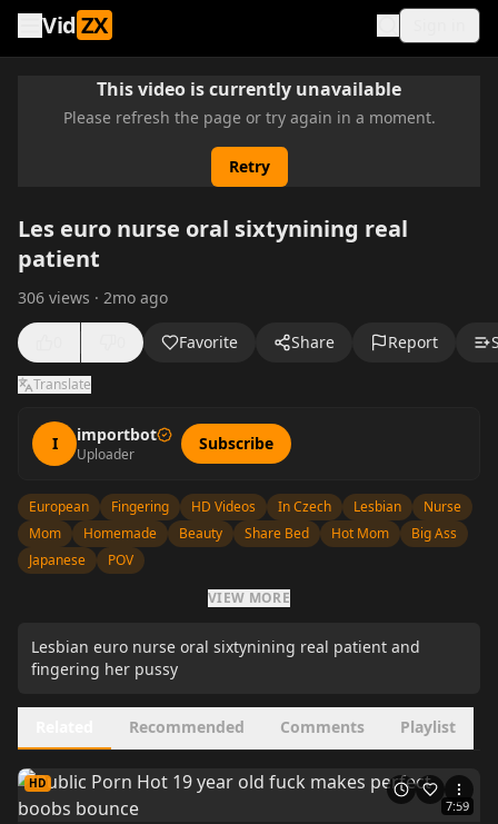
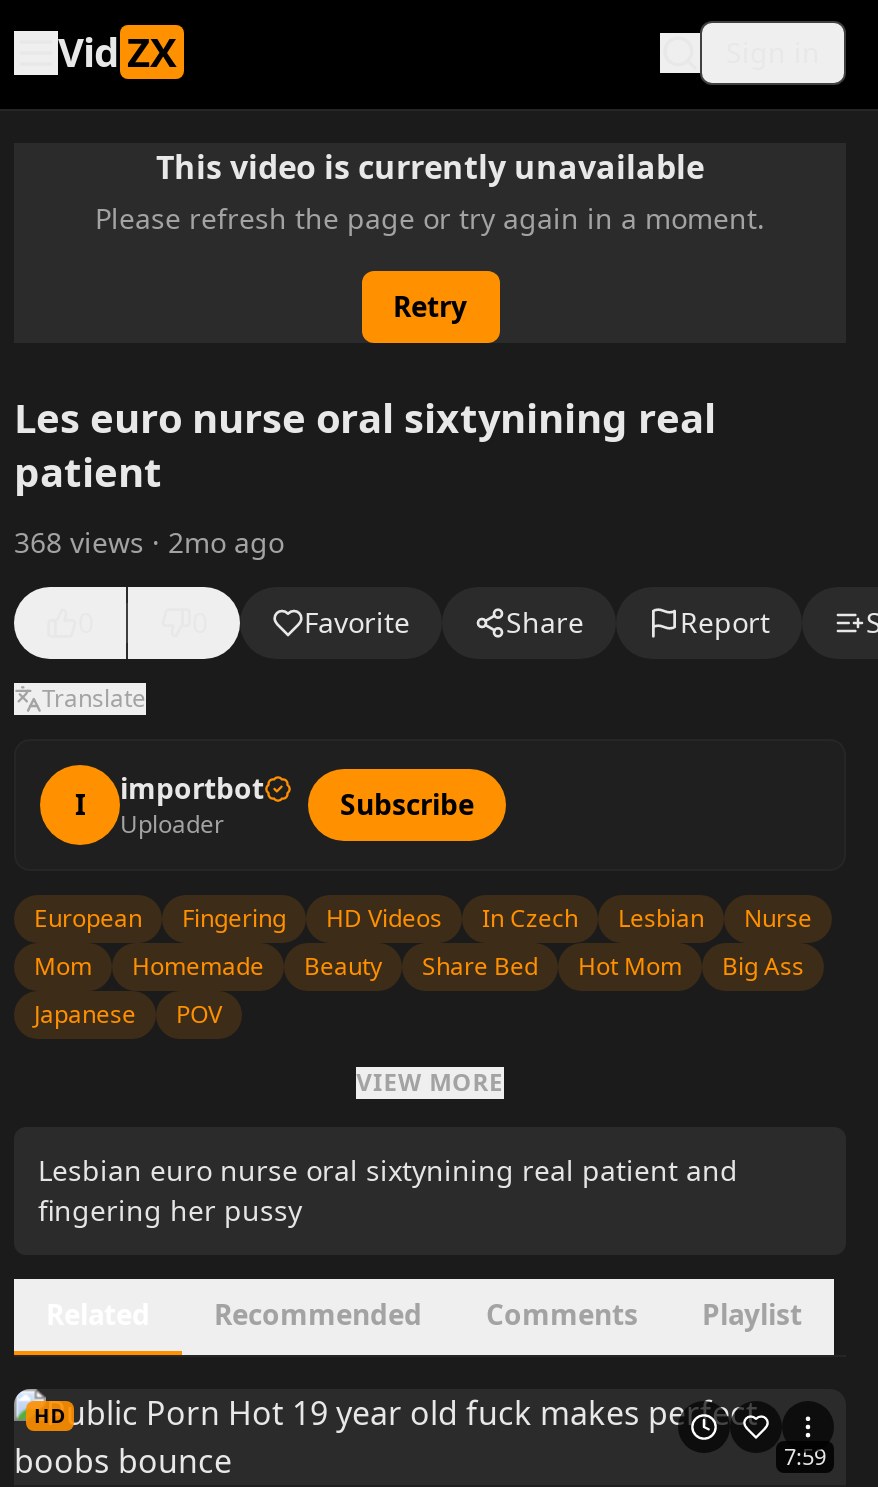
[18,287,168,308] 306 views · 2mo ago -> [14,523,284,561] 368 views · 2mo ago

